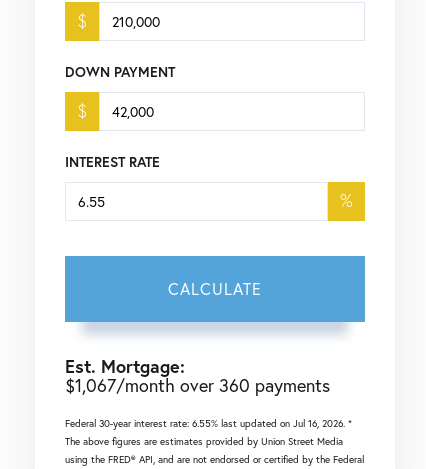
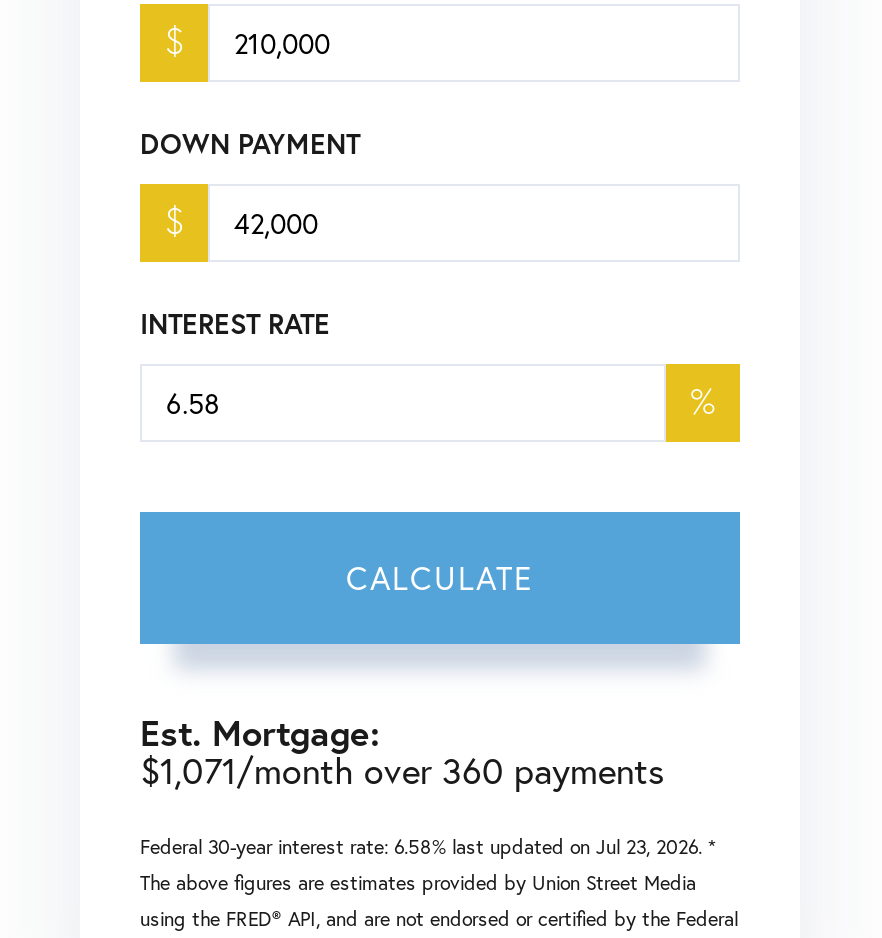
[65,373,330,397] $1,067/month over 360 payments -> [140,747,664,795] $1,071/month over 360 payments
[65,417,352,430] Federal 30-year interest rate: 6.55% last updated on Jul 16, 2026. * -> [140,835,716,861] Federal 30-year interest rate: 6.58% last updated on Jul 23, 2026. *

